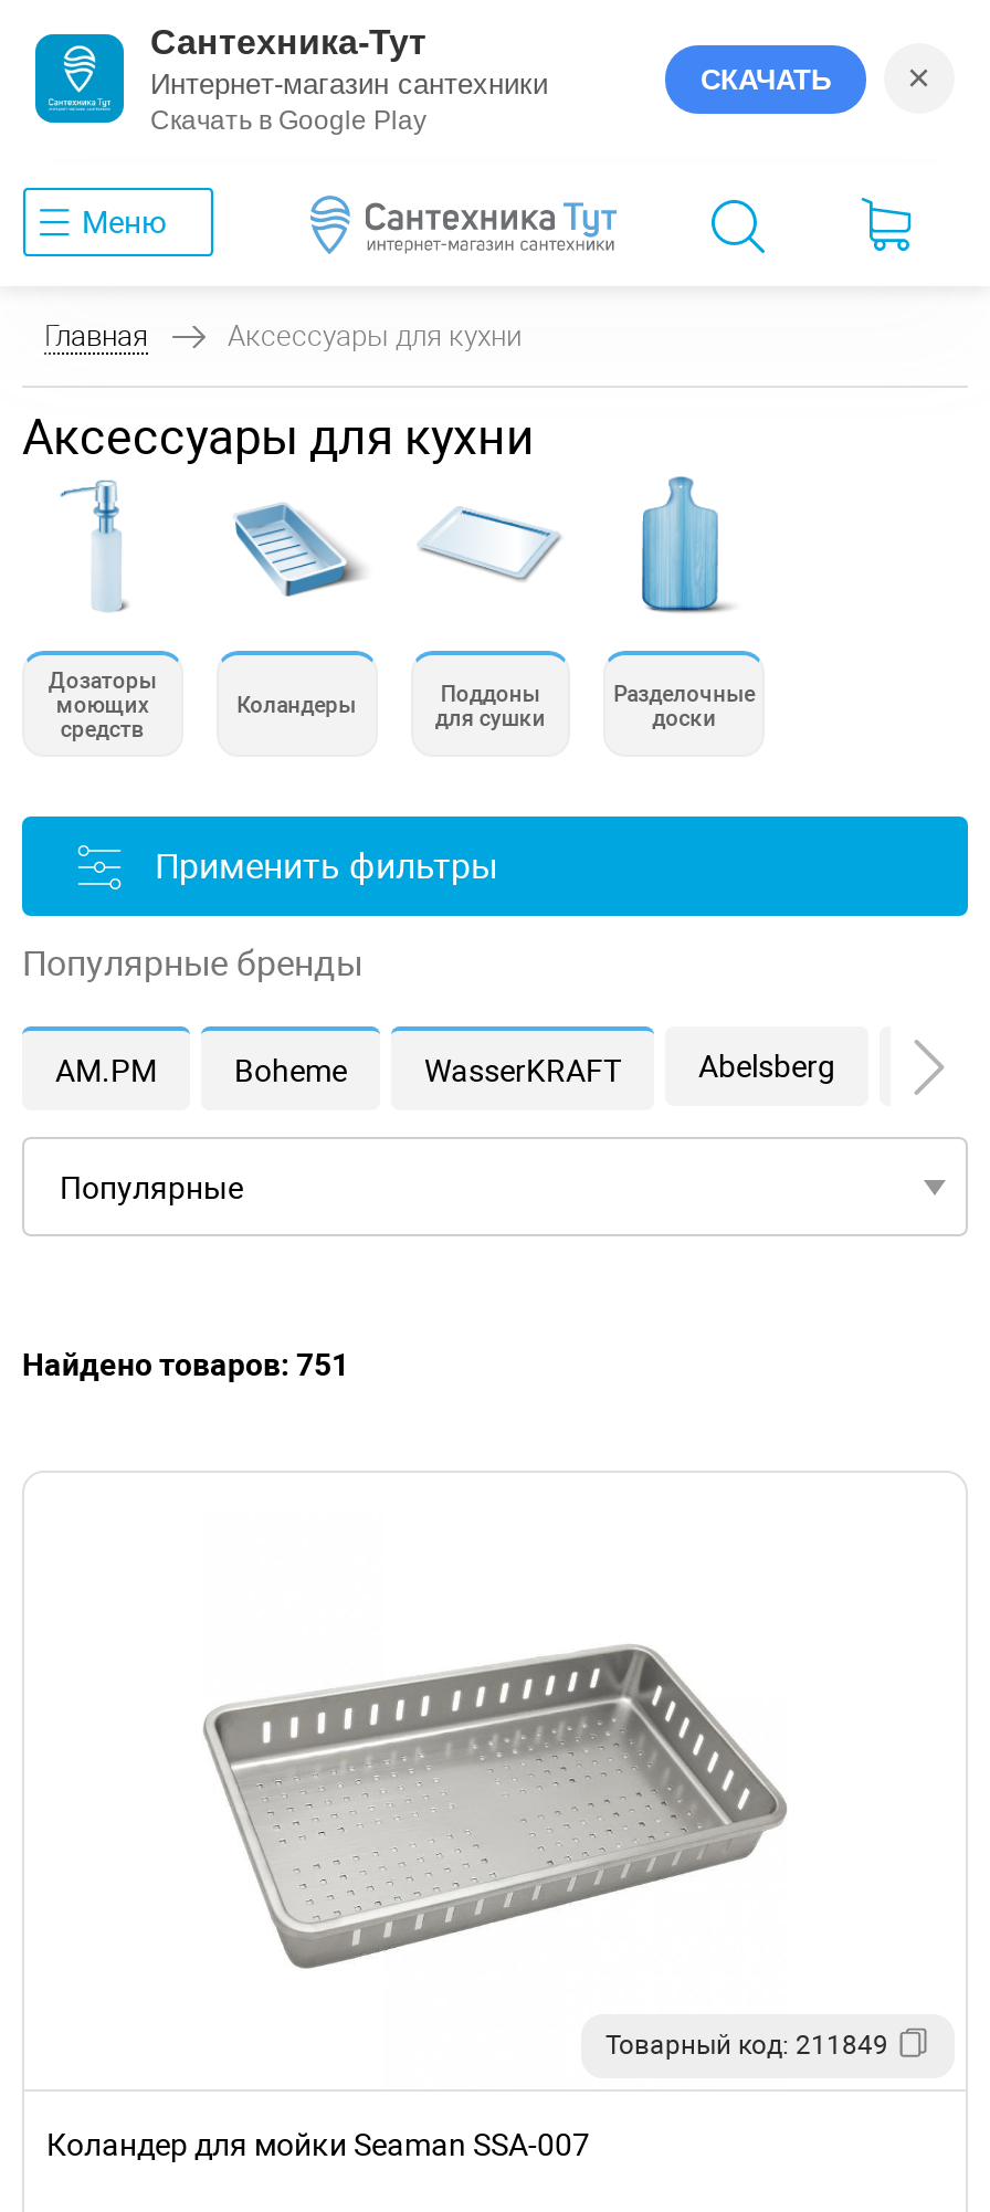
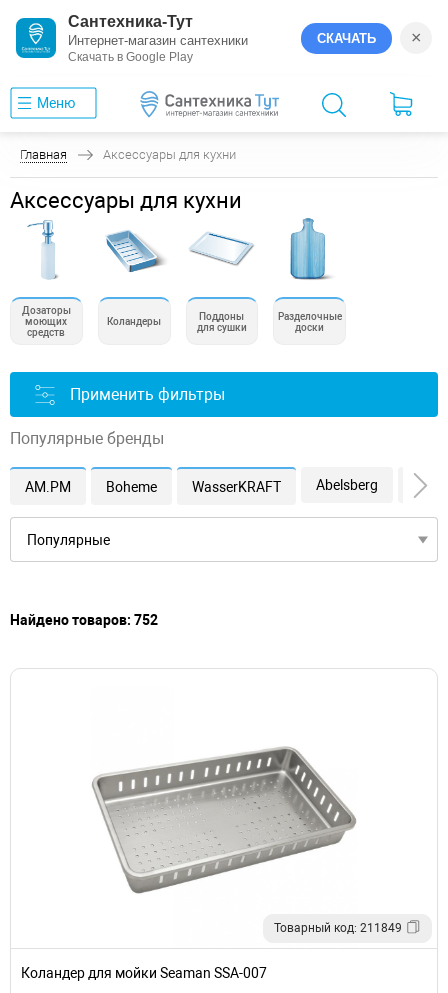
[22,1347,349,1382] Найдено товаров: 751 -> [10,612,158,628] Найдено товаров: 752

